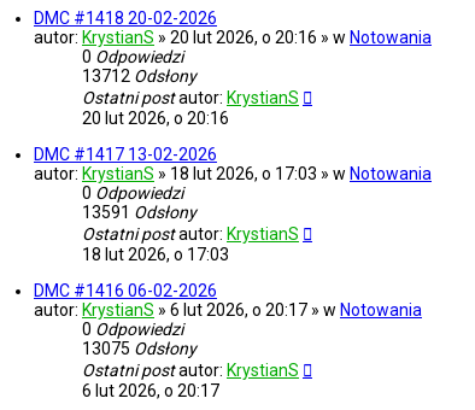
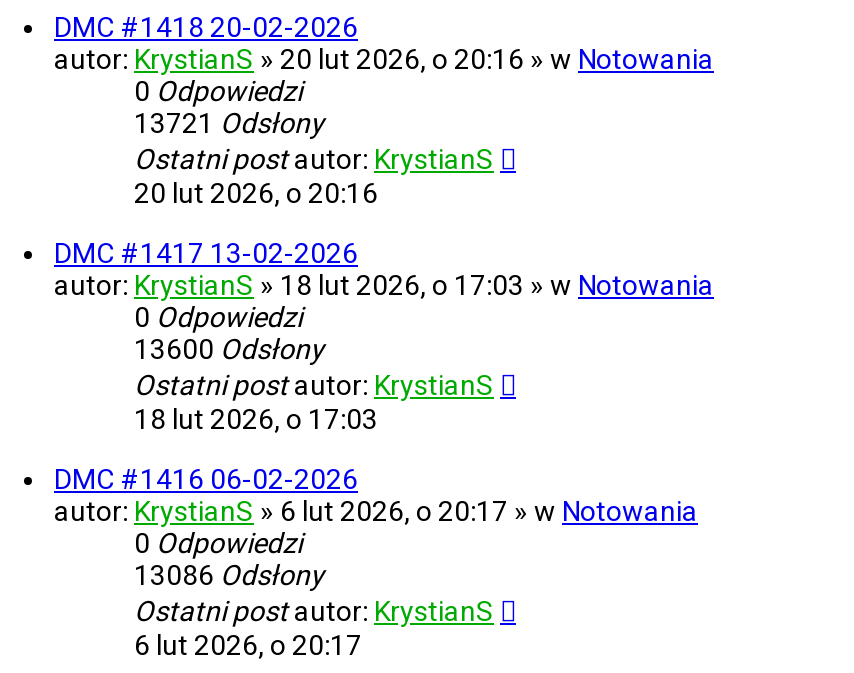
[82,67,197,86] 13712 Odsłony -> [134,107,324,139] 13721 Odsłony
[82,203,197,222] 13591 Odsłony -> [134,333,324,365] 13600 Odsłony
[82,339,197,358] 13075 Odsłony -> [134,559,324,591] 13086 Odsłony

